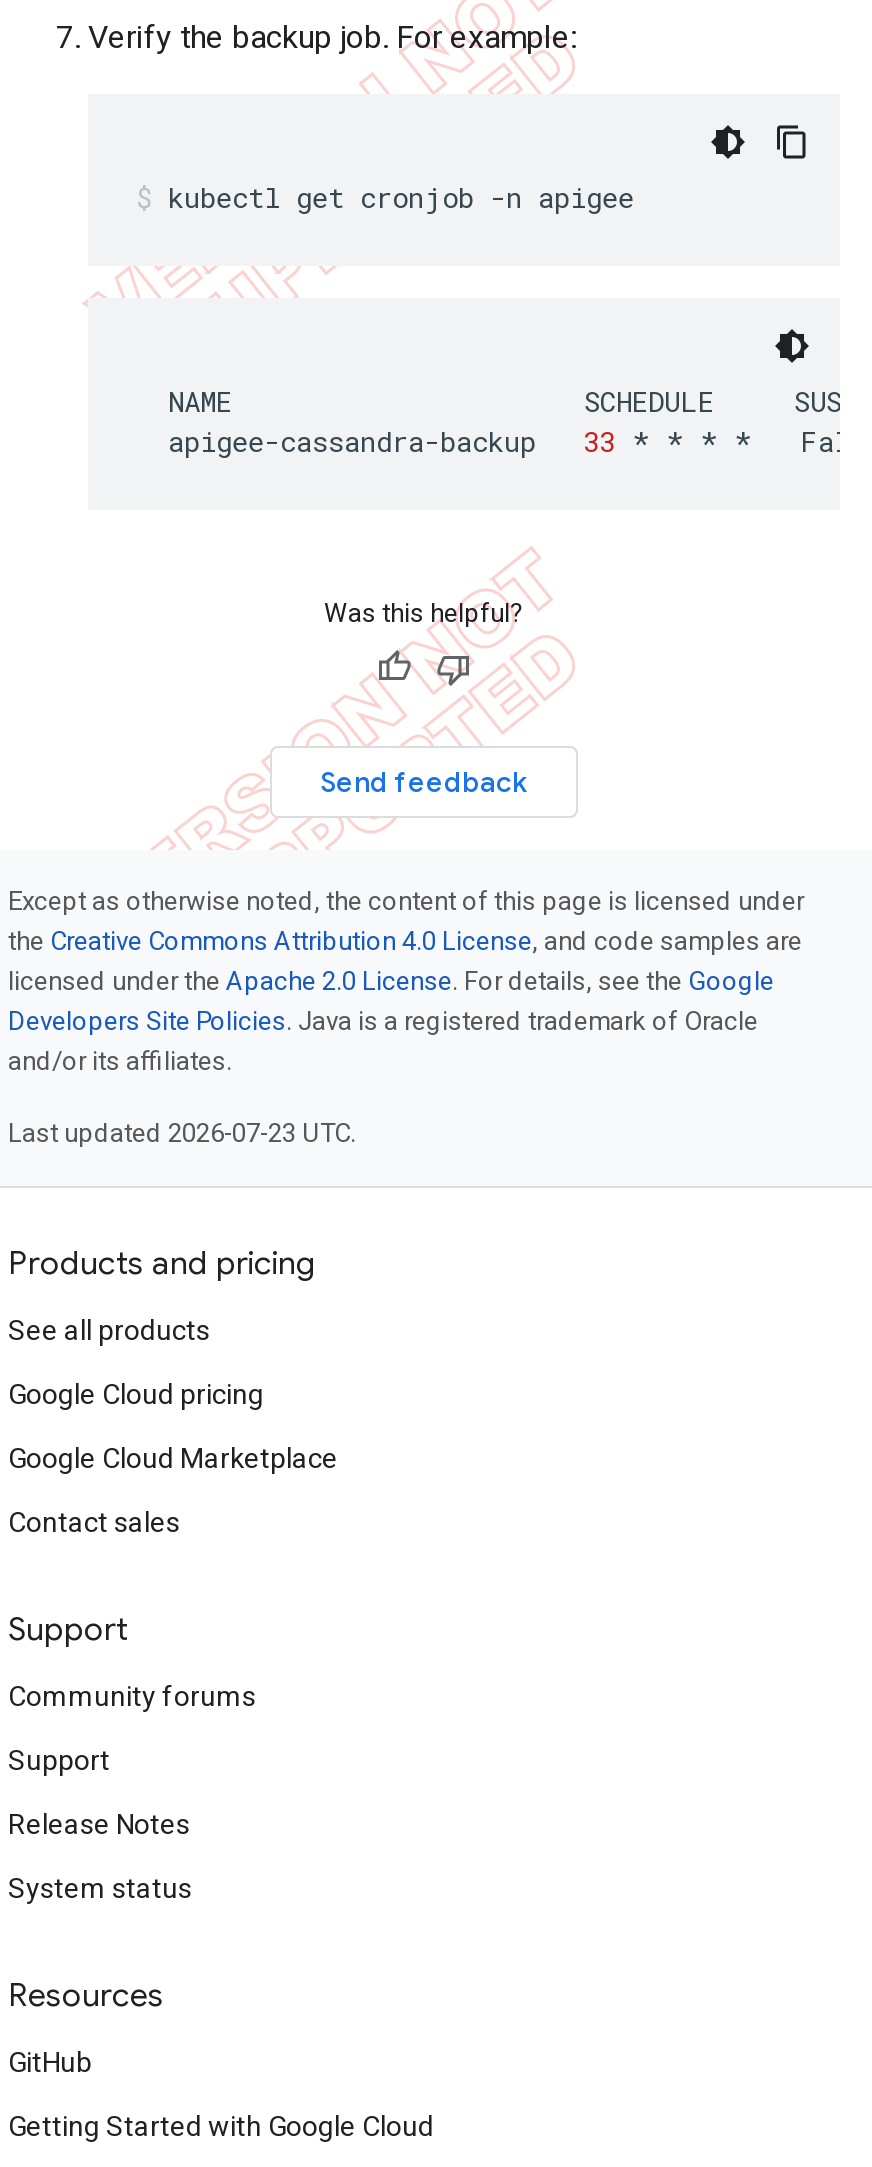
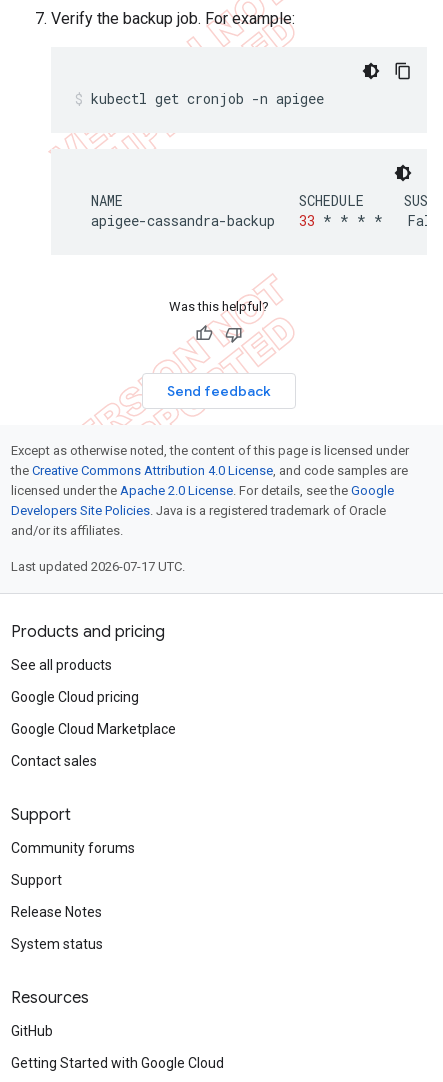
[8,1118,356,1148] Last updated 2026-07-23 UTC. -> [11,559,185,574] Last updated 2026-07-17 UTC.

